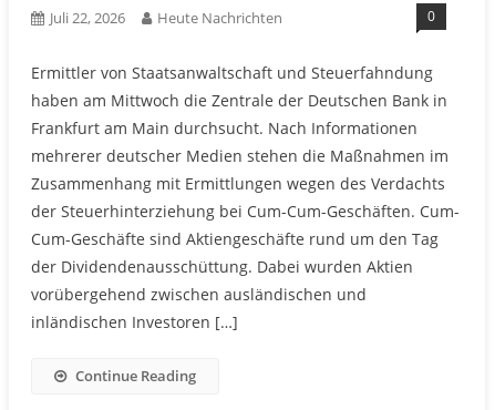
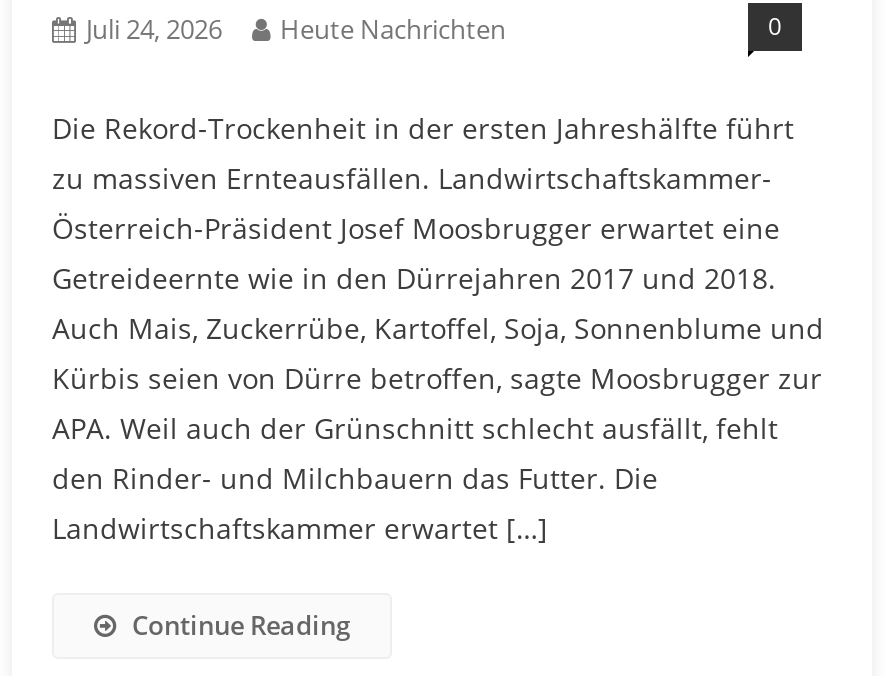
[50,8,282,28] Juli 22, 2026 Heute Nachrichten -> [86,11,506,47] Juli 24, 2026 Heute Nachrichten
[31,62,460,332] Ermittler von Staatsanwaltschaft und Steuerfahndung | haben am Mittwoch die Zentrale der Deutschen Bank in | Frankfurt am Main durchsucht. Nach Informationen | mehrerer deutscher Medien stehen die Maßnahmen im | Zusammenhang mit Ermittlungen wegen des Verdachts | der Steuerhinterziehung bei Cum-Cum-Geschäften. Cum- | Cum-Geschäfte sind Aktiengeschäfte rund um den Tag | der Dividendenausschüttung. Dabei wurden Aktien | vorübergehend zwischen ausländischen und | inländischen Investoren […] -> [52,109,824,547] Die Rekord-Trockenheit in der ersten Jahreshälfte führt | zu massiven Ernteausfällen. Landwirtschaftskammer- | Österreich-Präsident Josef Moosbrugger erwartet eine | Getreideernte wie in den Dürrejahren 2017 und 2018. | Auch Mais, Zuckerrübe, Kartoffel, Soja, Sonnenblume und | Kürbis seien von Dürre betroffen, sagte Moosbrugger zur | APA. Weil auch der Grünschnitt schlecht ausfällt, fehlt | den Rinder- und Milchbauern das Futter. Die | Landwirtschaftskammer erwartet […]

